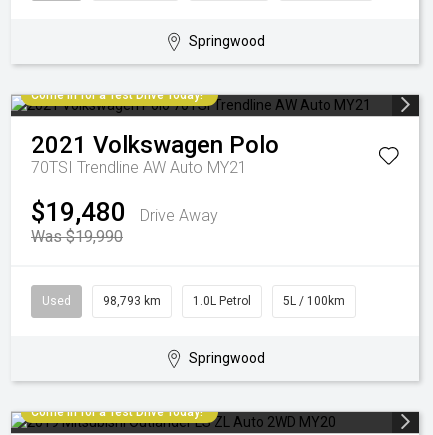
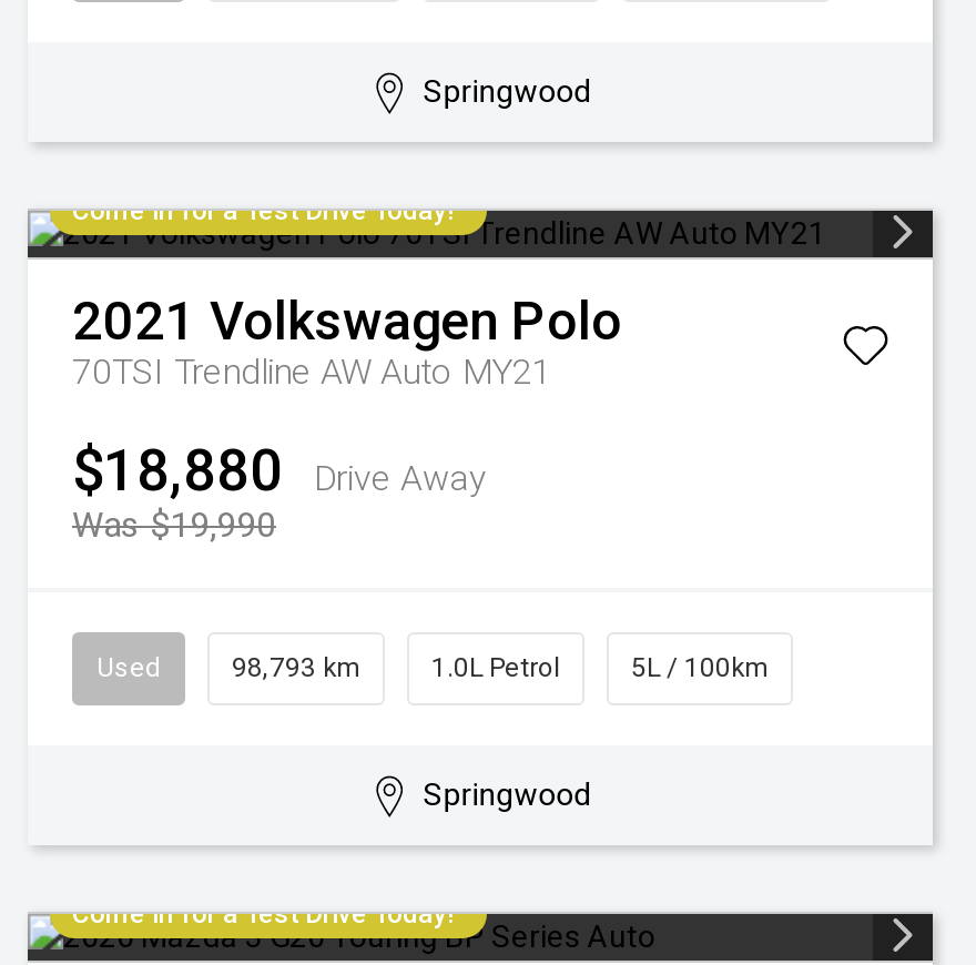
[31,197,218,227] $19,480 Drive Away -> [72,438,487,504] $18,880 Drive Away

